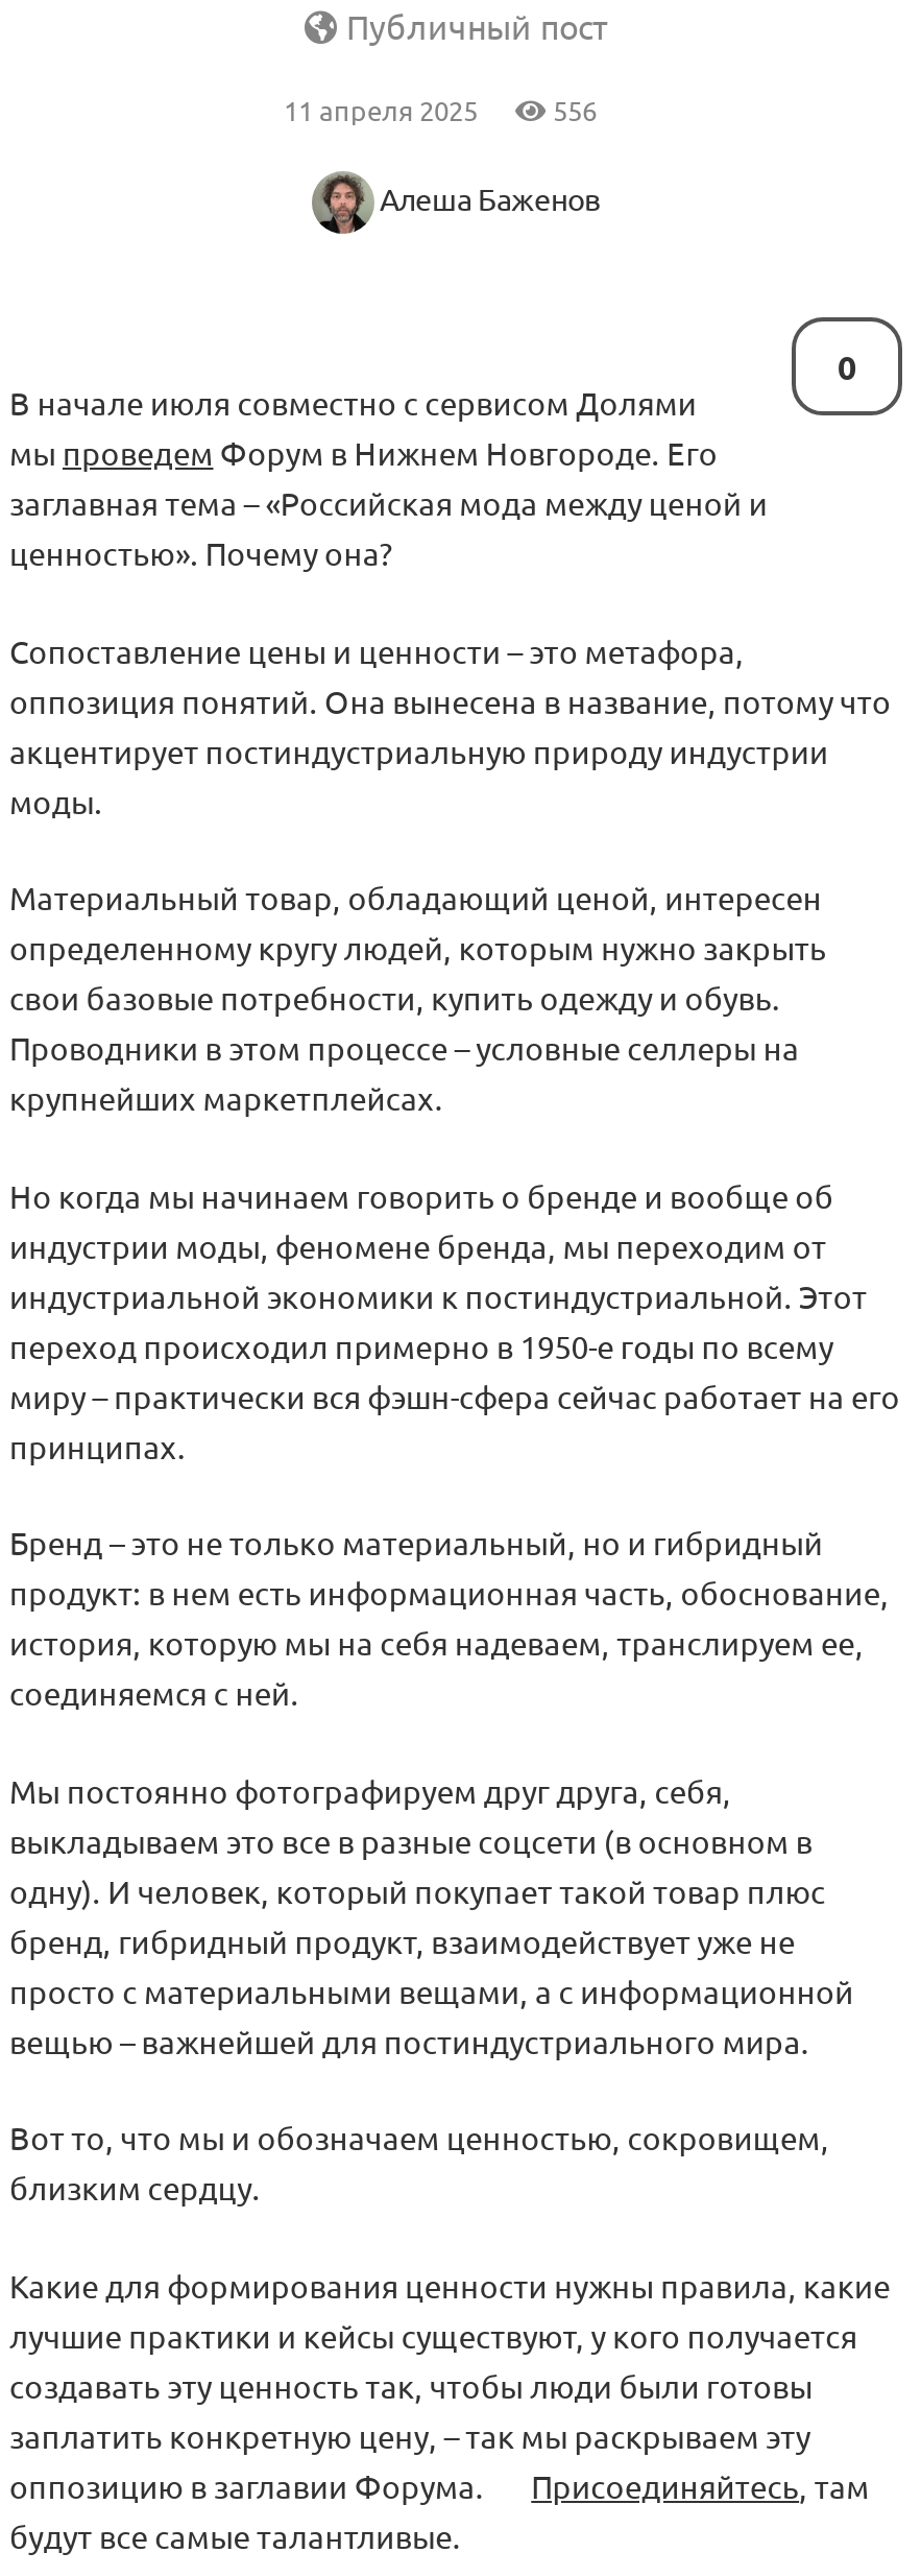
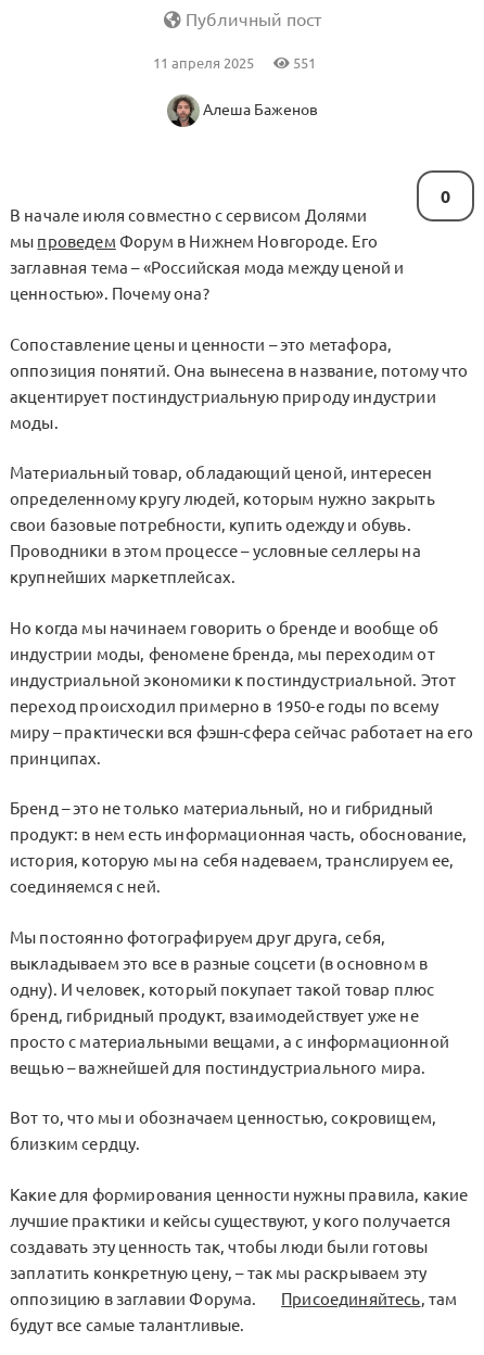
[547,96,597,125] 556 -> [289,55,315,71] 551

